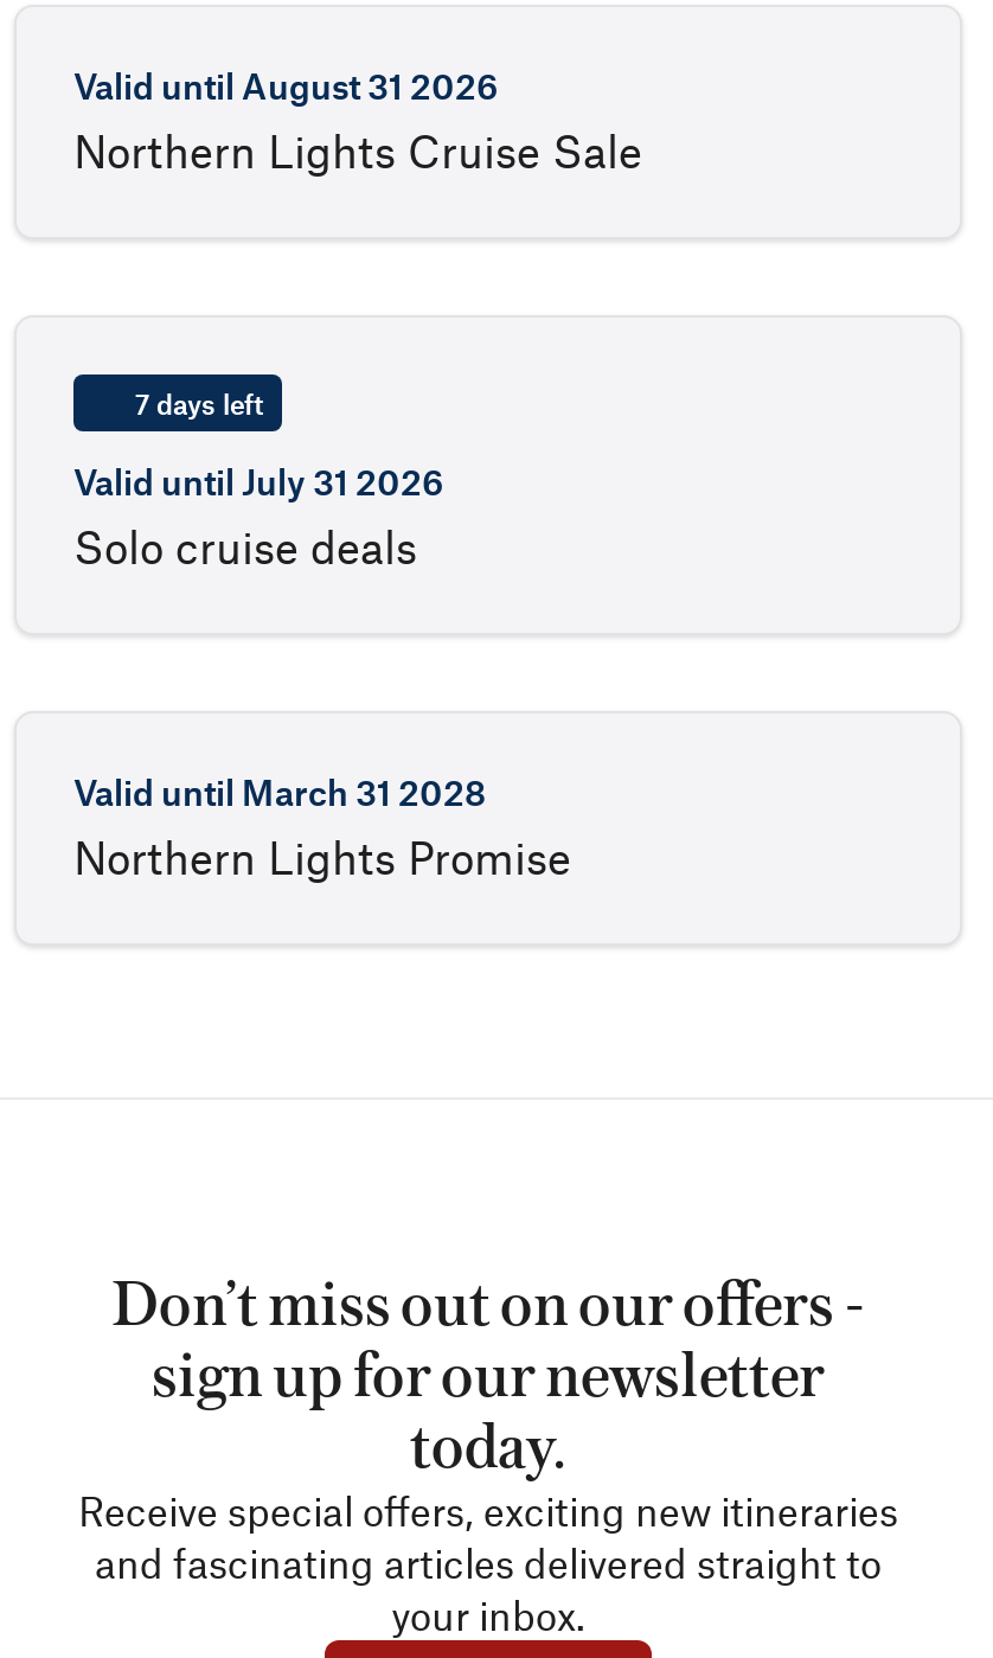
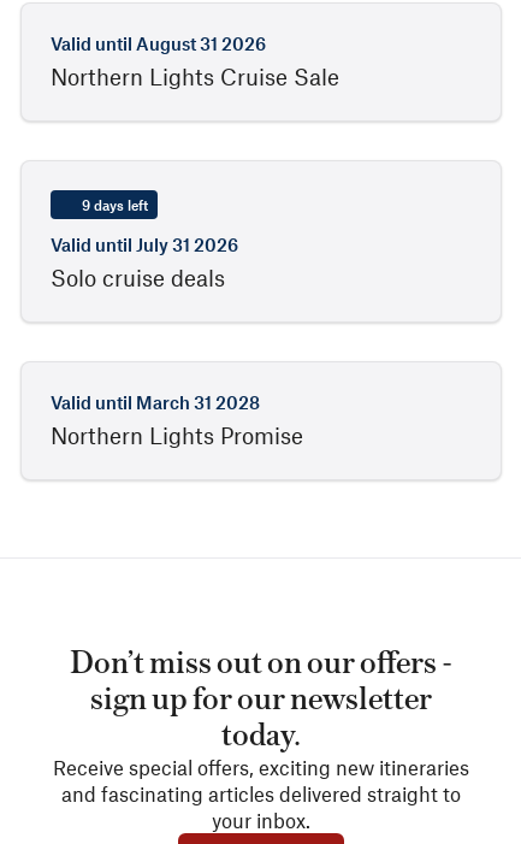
[135,386,263,420] 7 days left -> [82,196,148,213] 9 days left

